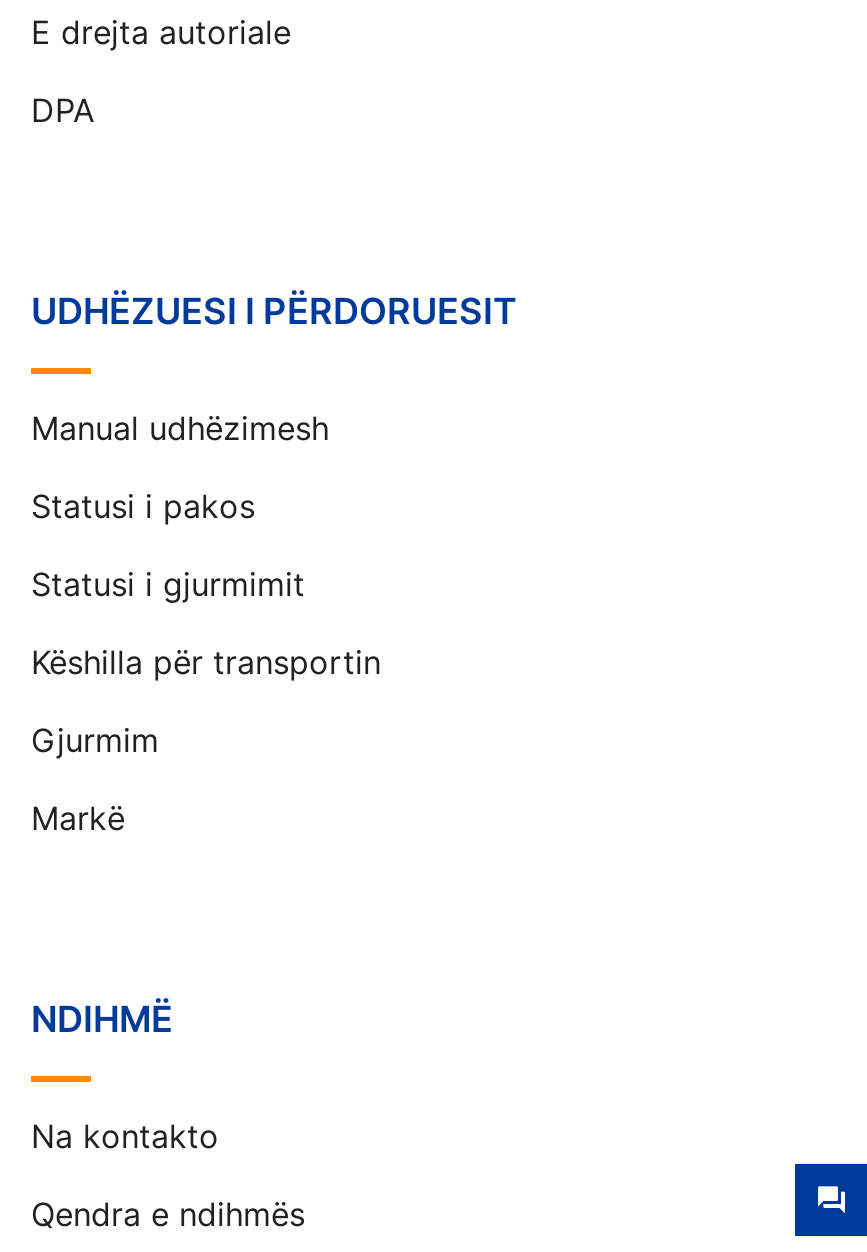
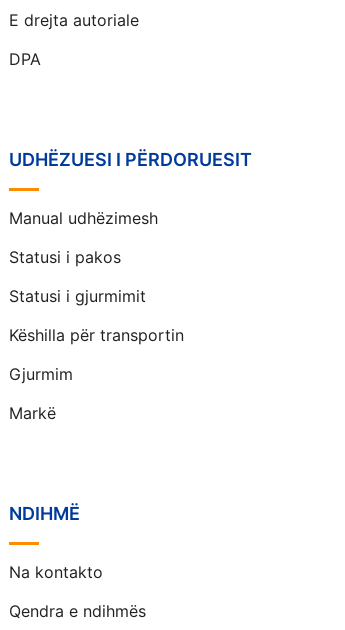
[793,1162,861,1238] [image] -> none

